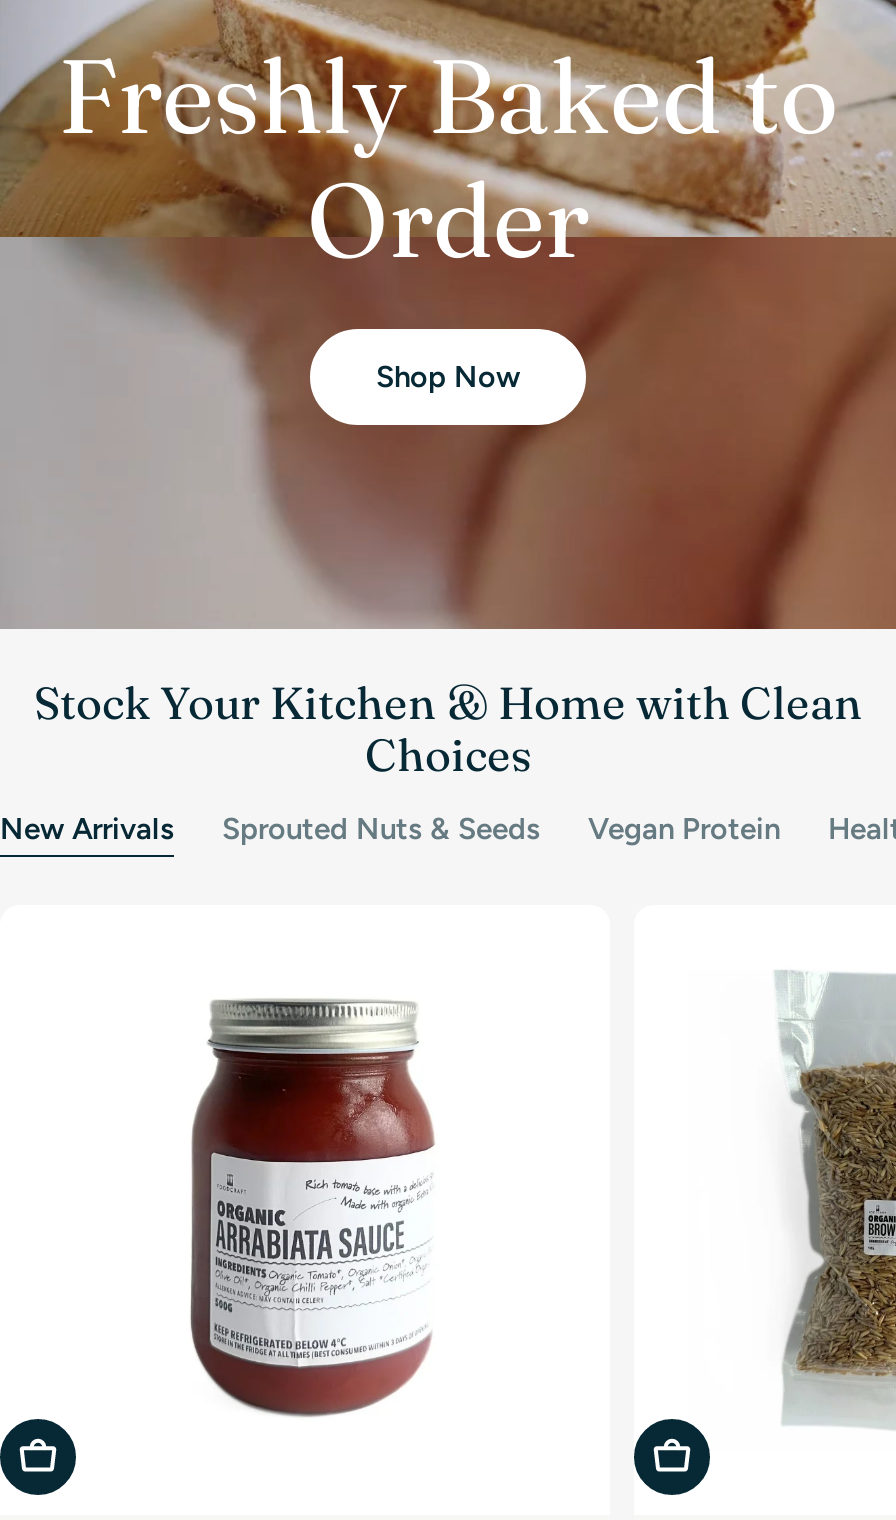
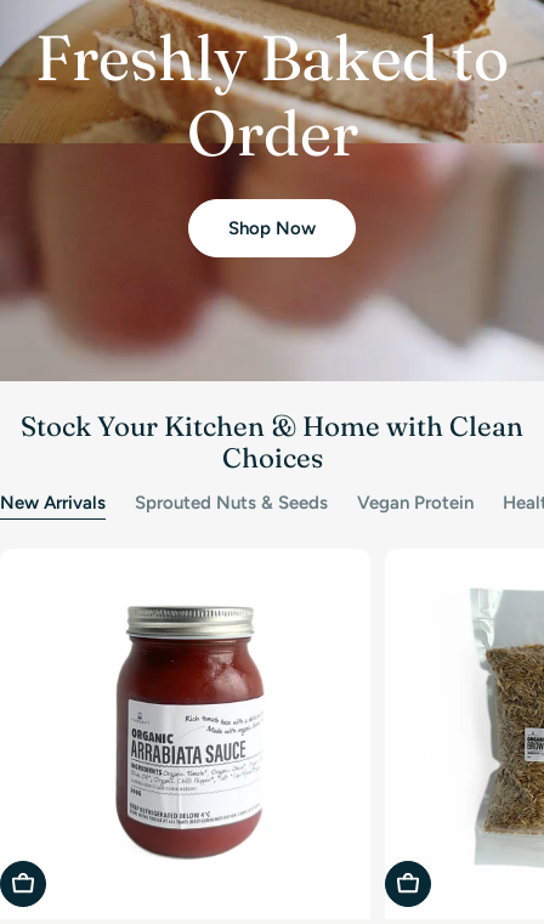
[6,236,890,632] [image] -> [4,143,540,382] [image]

